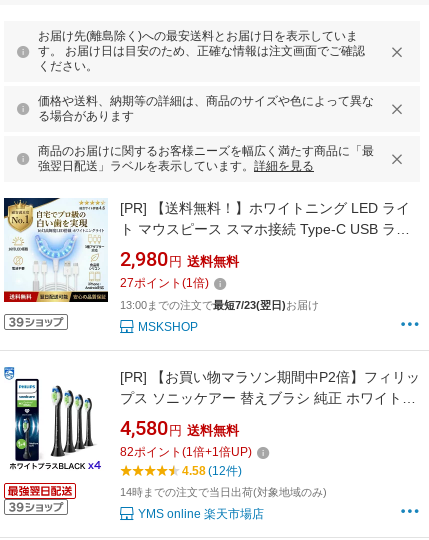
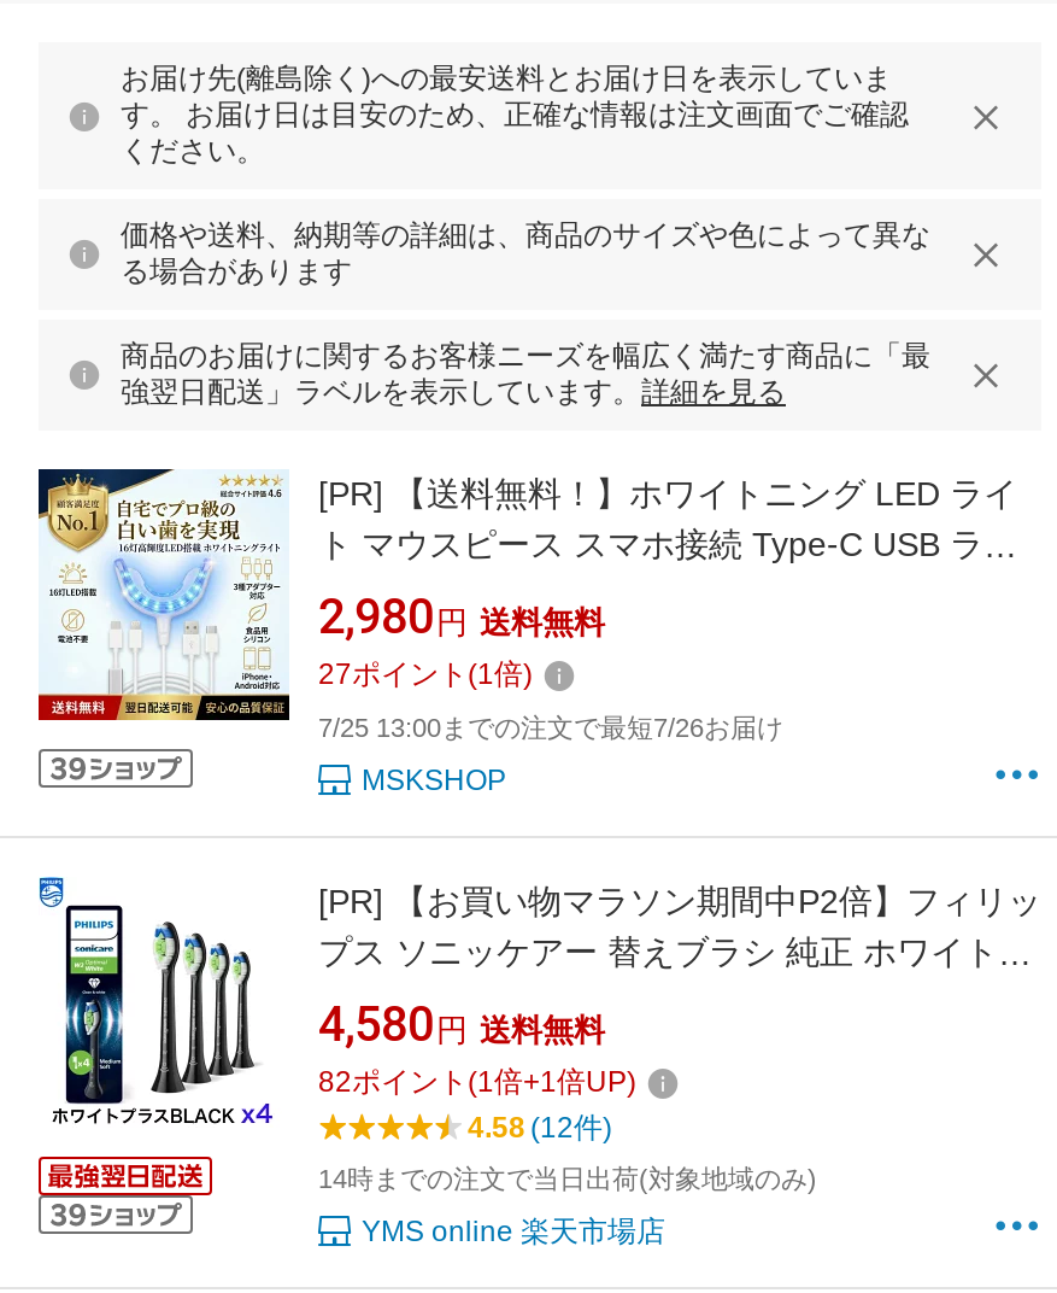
[120,299,319,311] 13:00までの注文で最短7/23(翌日)お届け -> [318,714,783,743] 7/25 13:00までの注文で最短7/26お届け

